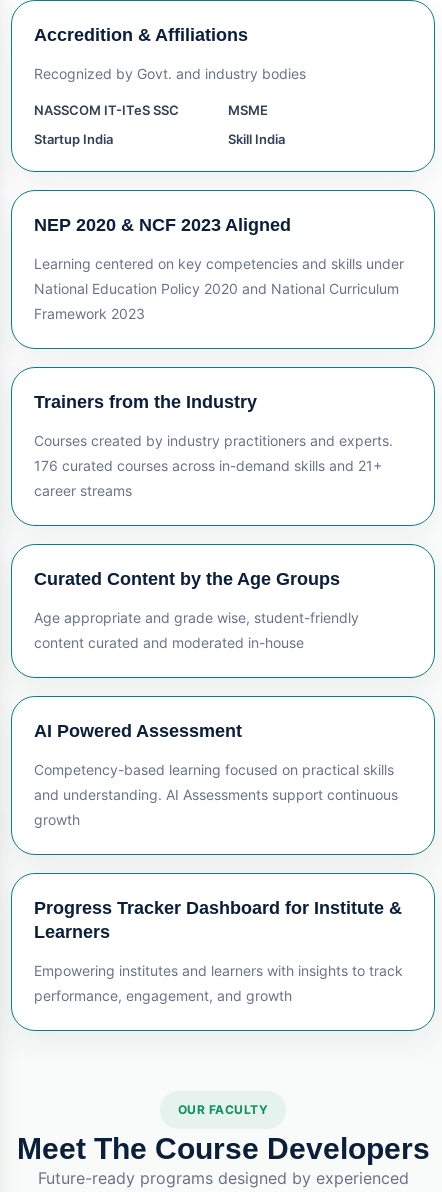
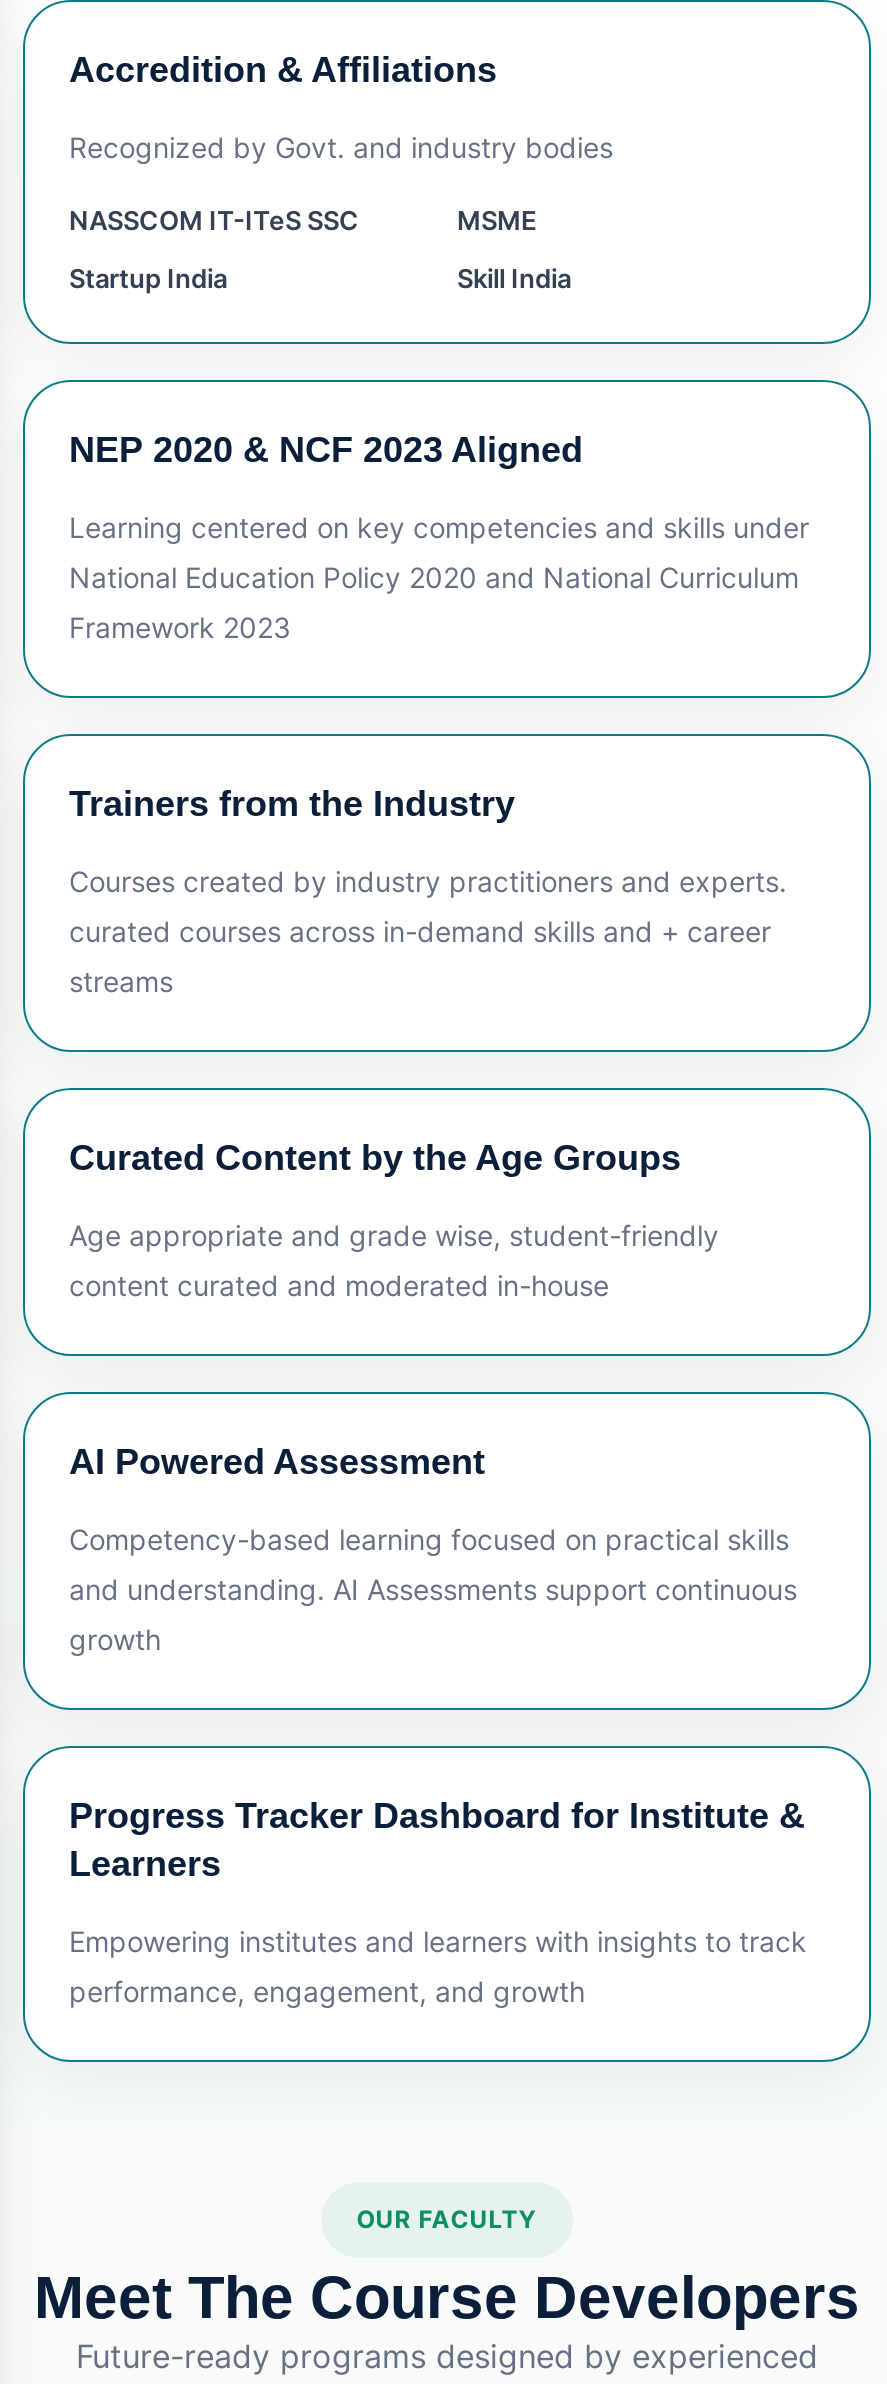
[34,457,382,474] 176 curated courses across in-demand skills and 21+ -> [69,914,771,948] curated courses across in-demand skills and + career
[34,482,132,499] career streams -> [69,964,173,998] streams

